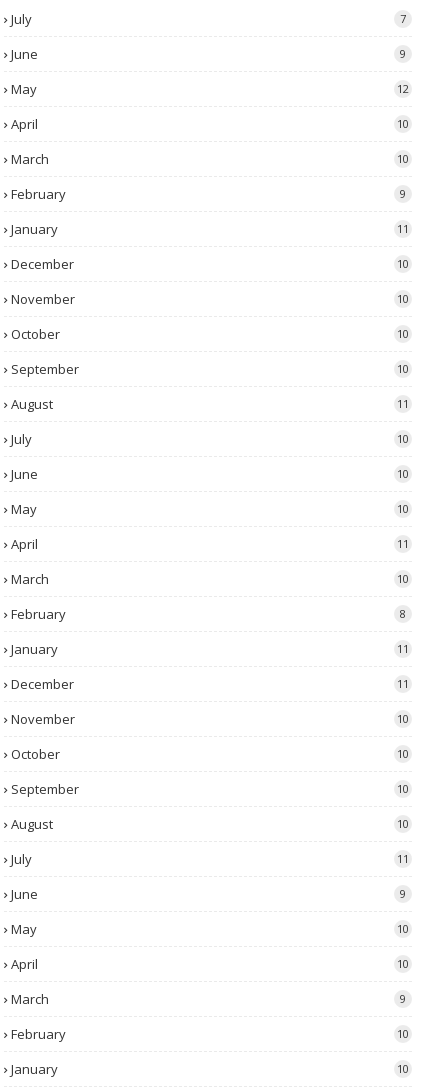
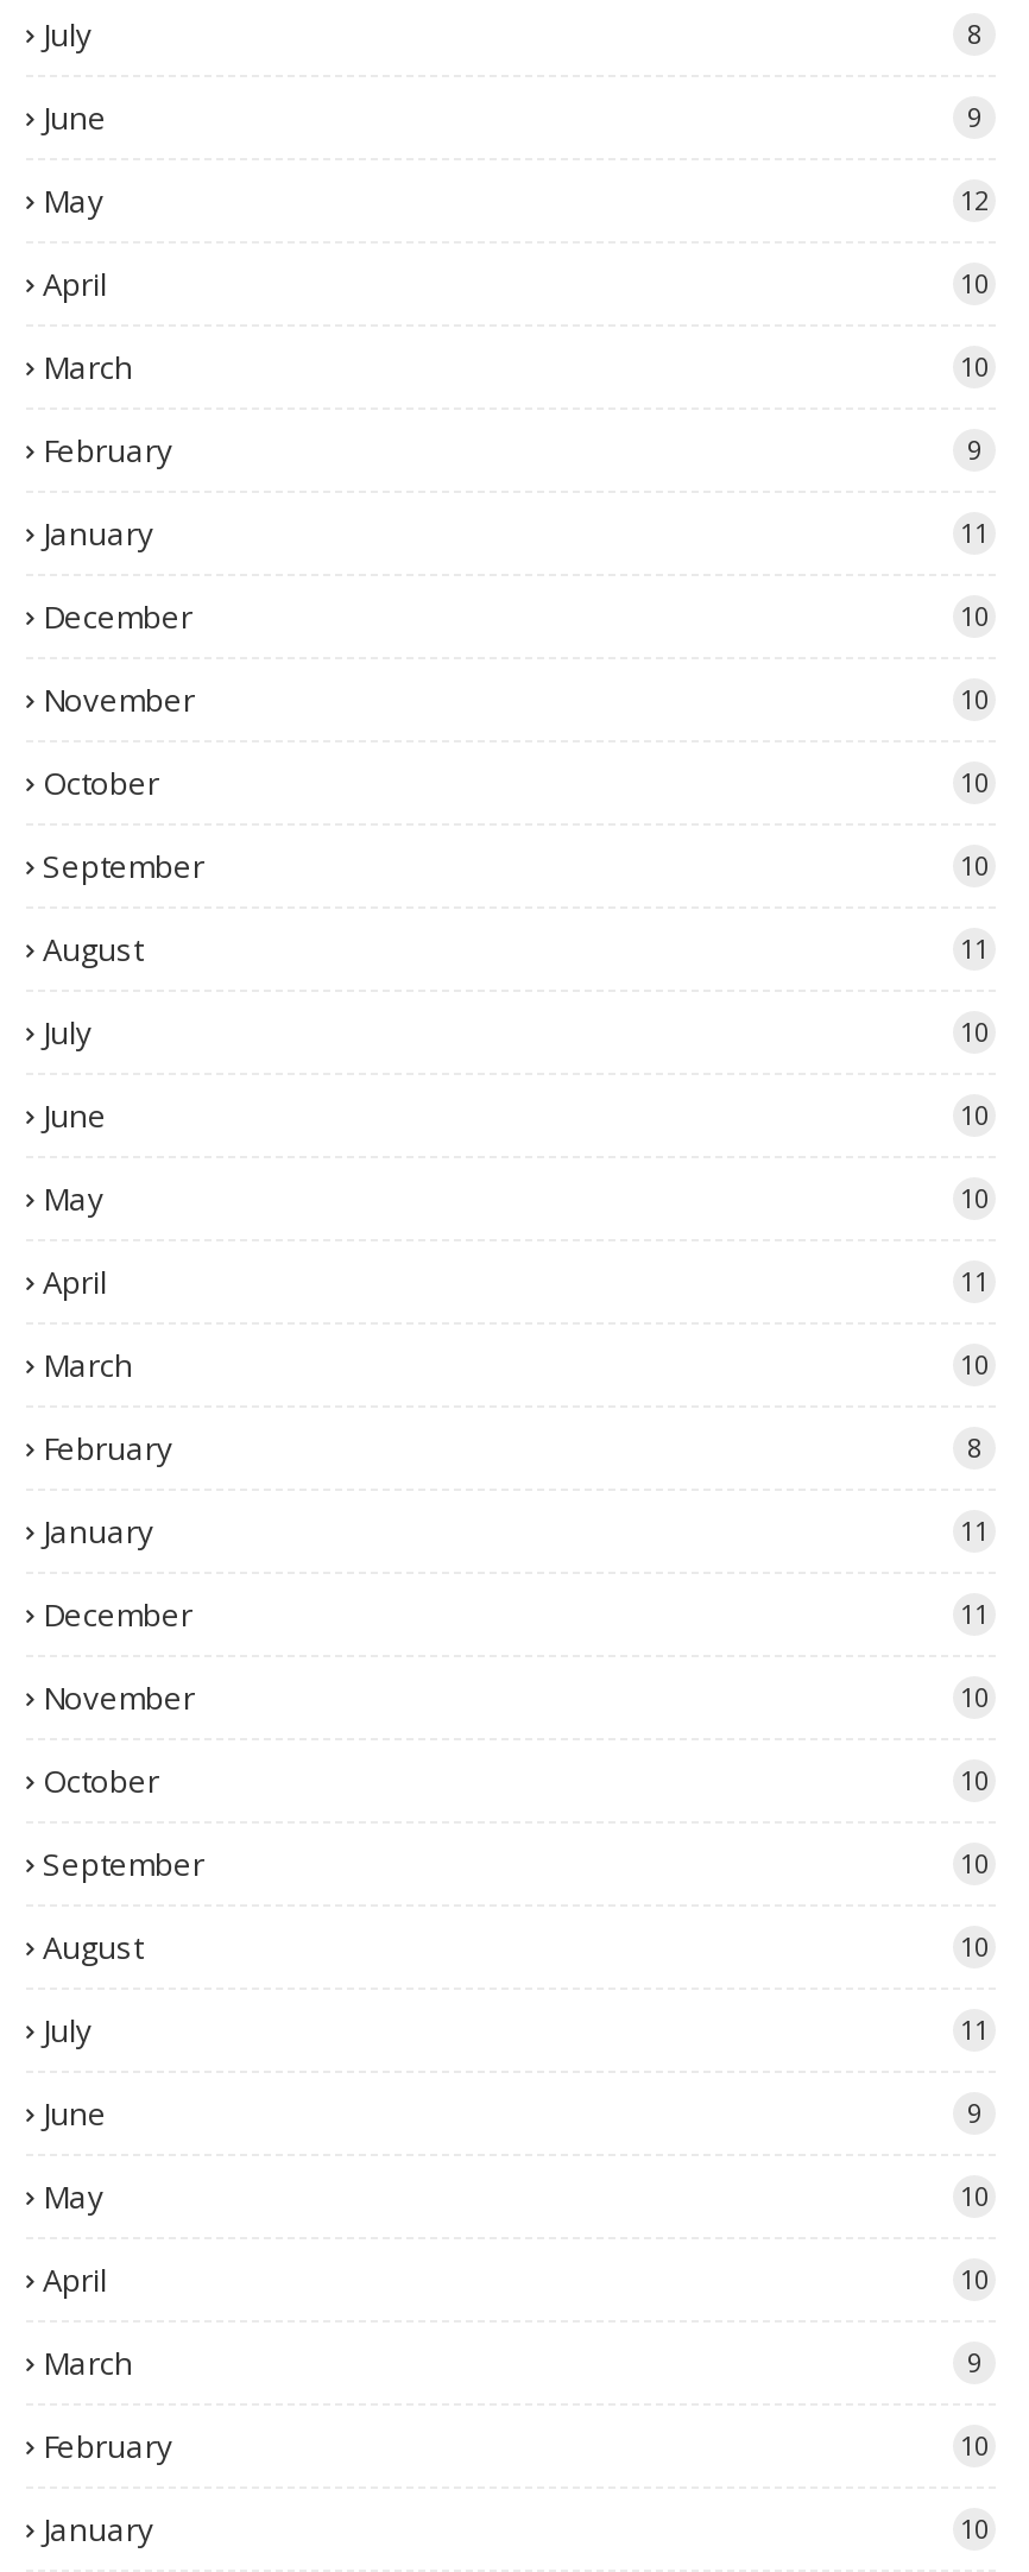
[400,11,406,26] 7 -> [967,15,981,51] 8

